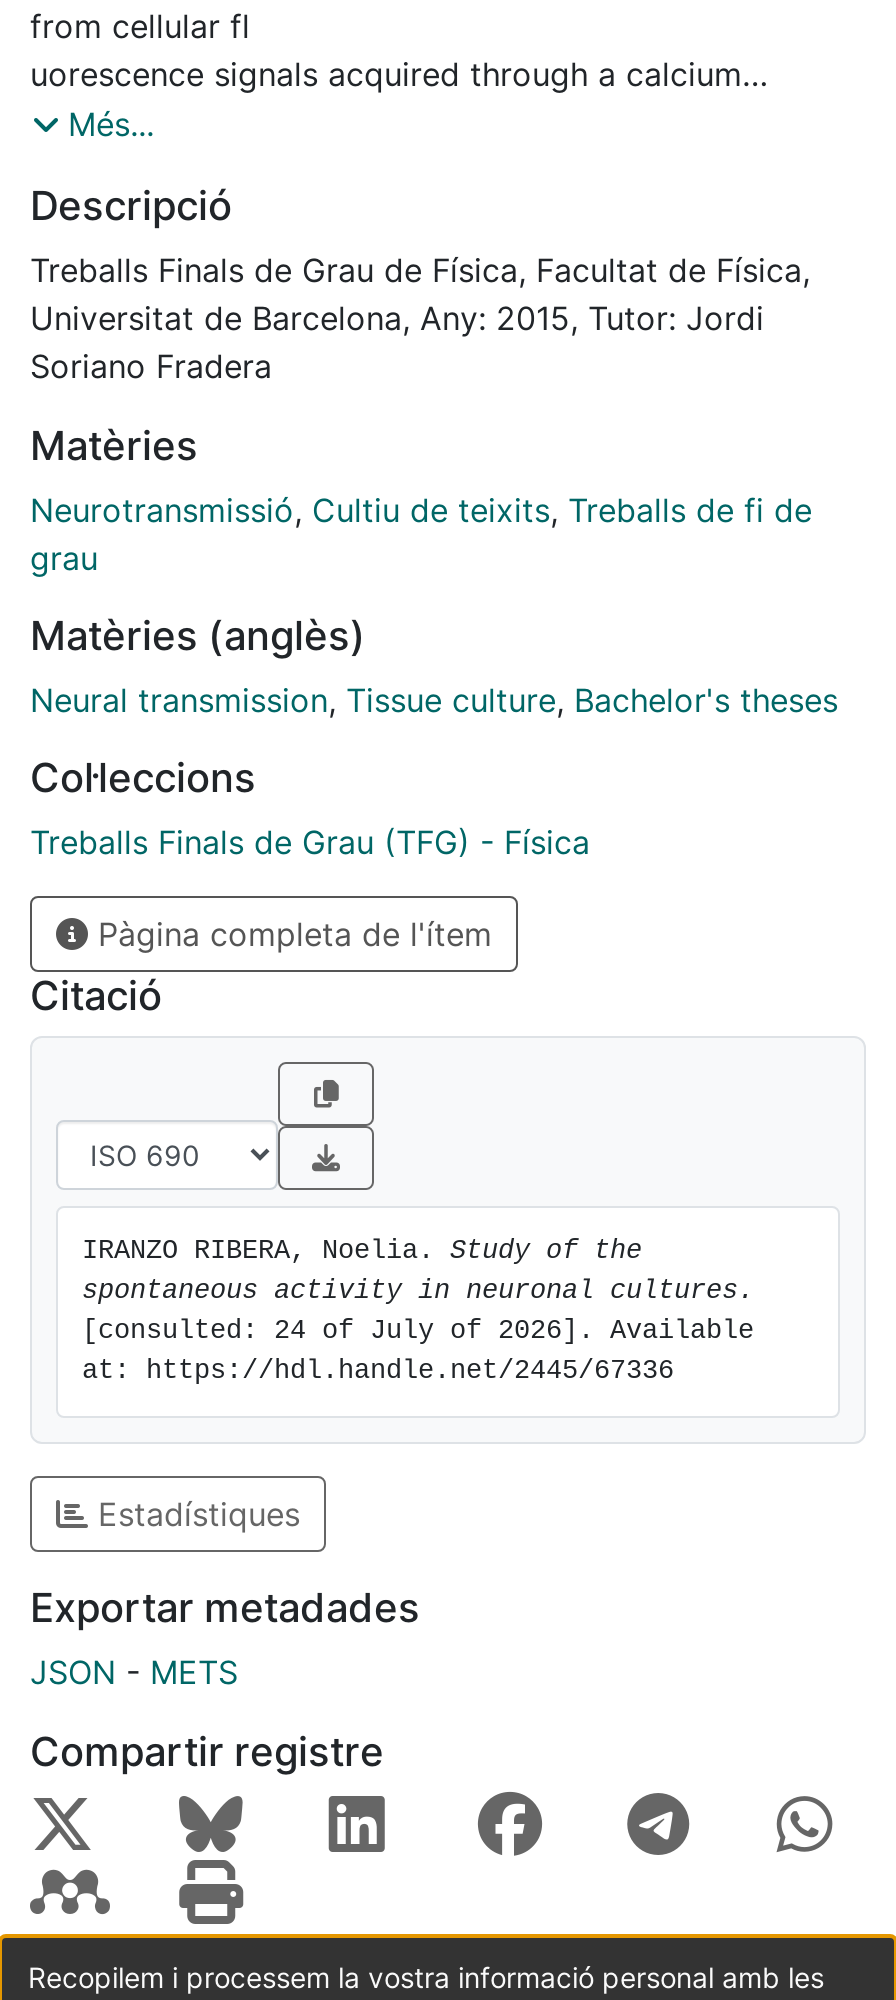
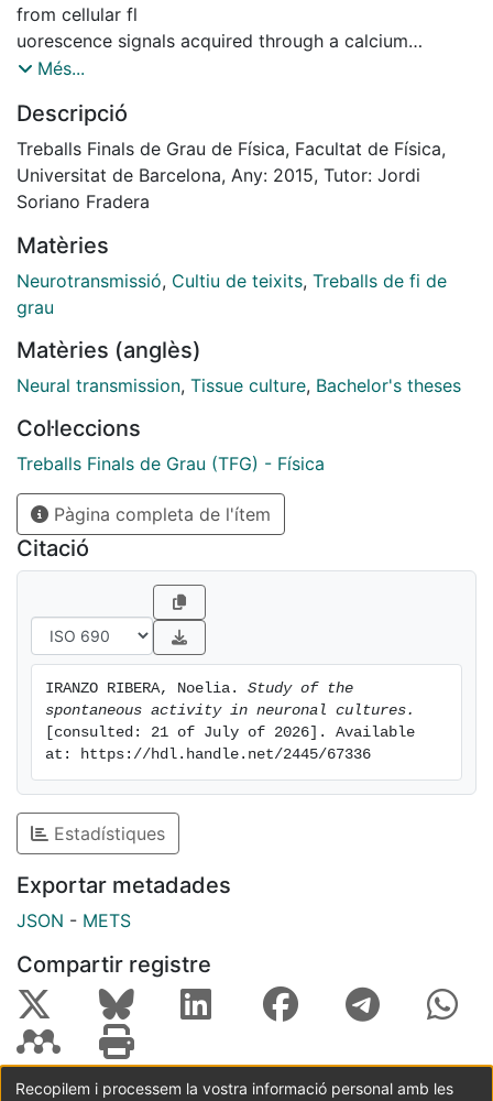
[82,1317,754,1347] [consulted: 24 of July of 2026]. Available -> [45,725,415,741] [consulted: 21 of July of 2026]. Available

